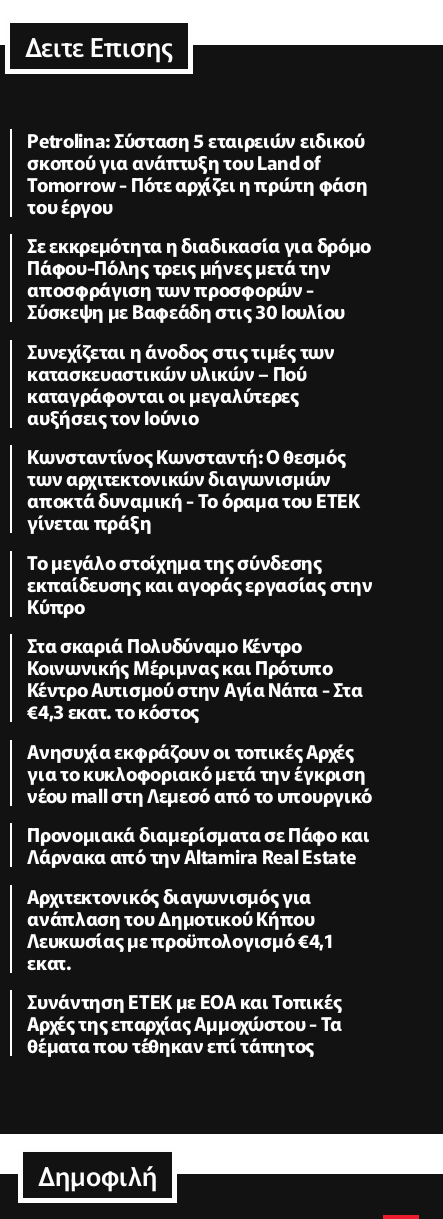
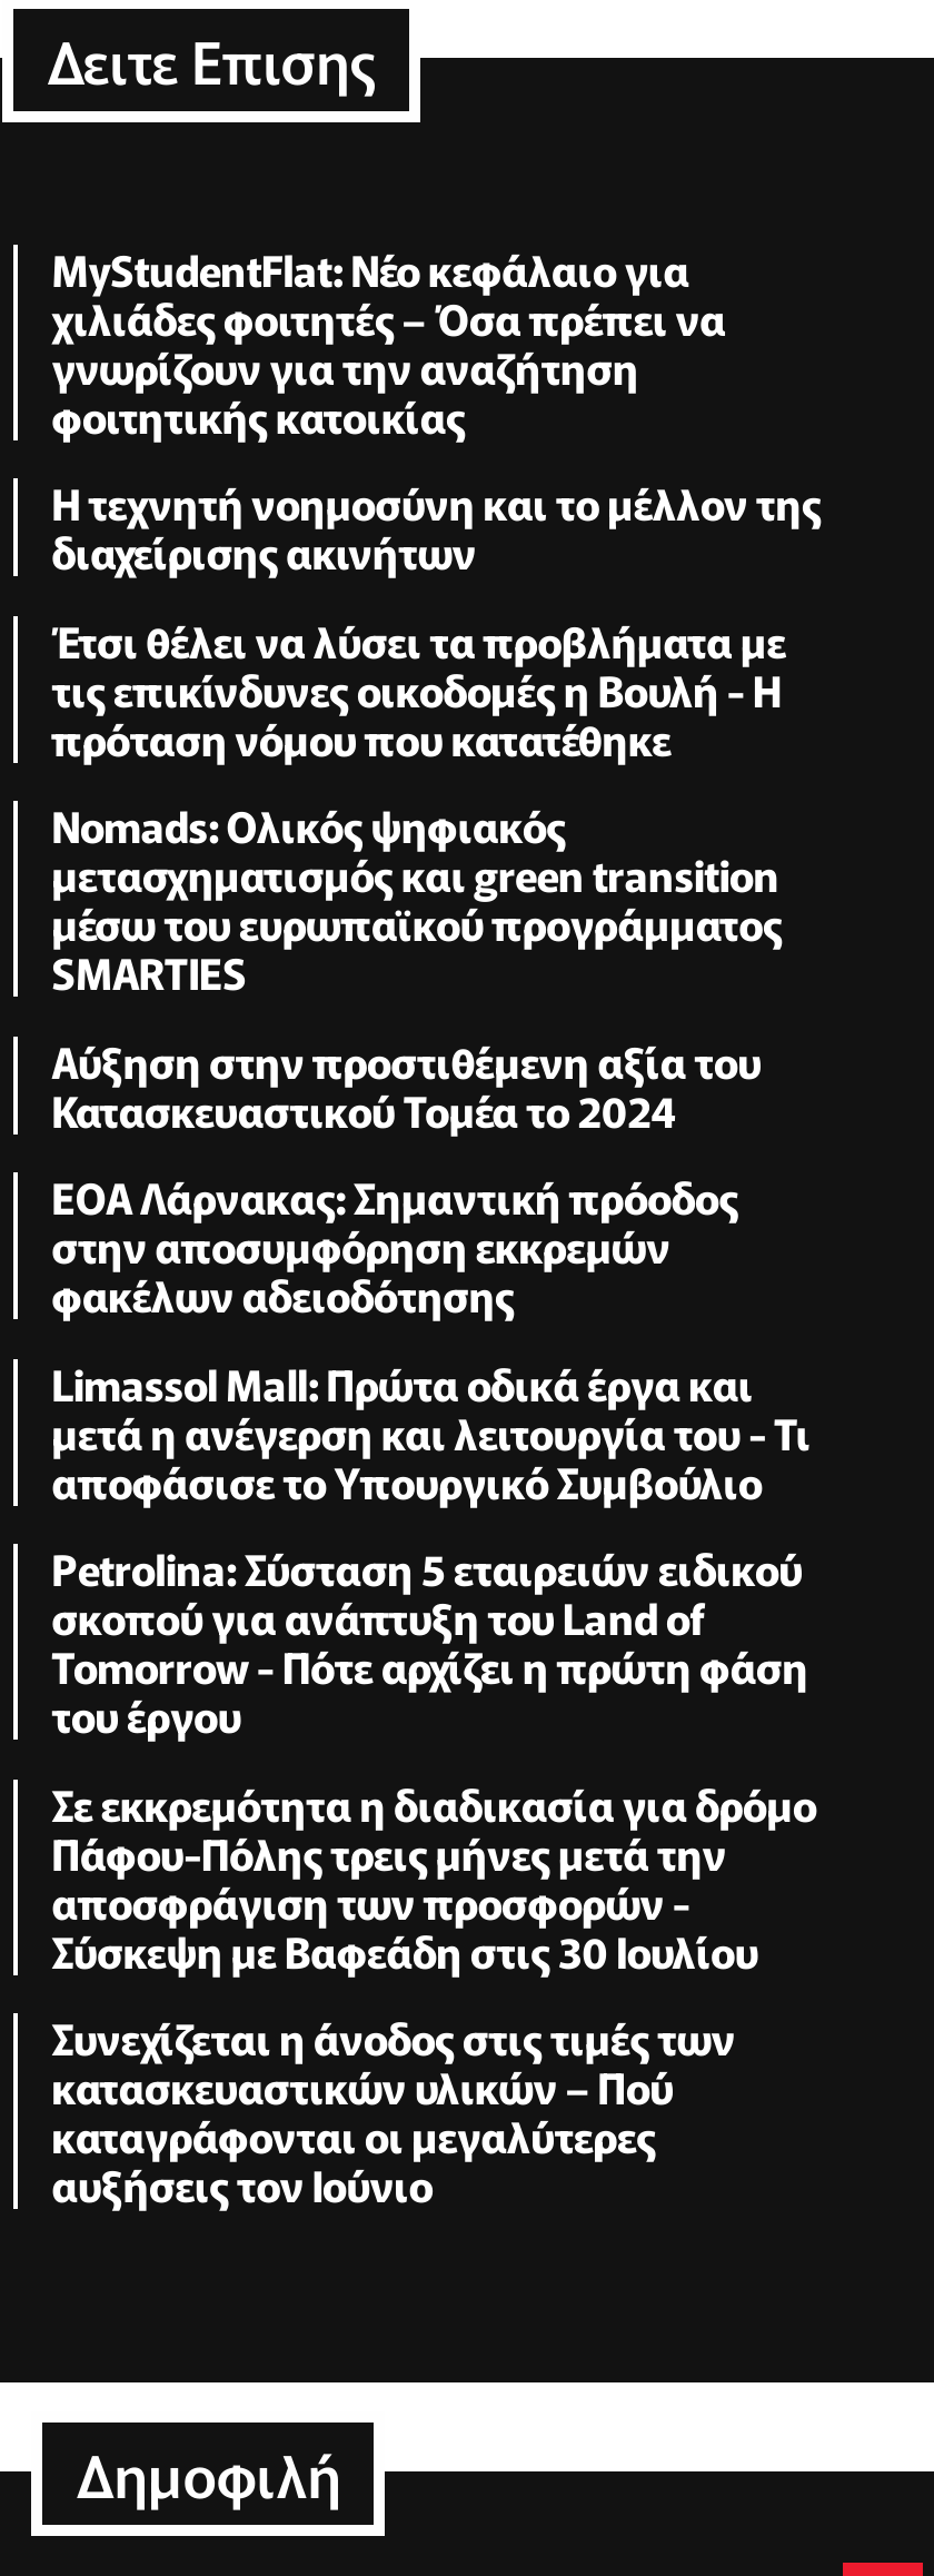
none -> [51,238,821,1510] MyStudentFlat: Νέο κεφάλαιο για | χιλιάδες φοιτητές – Όσα πρέπει να | γνωρίζουν για την αναζήτηση | φοιτητικής κατοικίας | Η τεχνητή νοημοσύνη και το μέλλον της | διαχείρισης ακινήτων | Έτσι θέλει να λύσει τα προβλήματα με | τις επικίνδυνες οικοδομές η Βουλή - Η | πρόταση νόμου που κατατέθηκε | Nomads: Ολικός ψηφιακός | μετασχηματισμός και green transition | μέσω του ευρωπαϊκού προγράμματος | SMARTIES | Αύξηση στην προστιθέμενη αξία του | Κατασκευαστικού Τομέα το 2024 | ΕΟΑ Λάρνακας: Σημαντική πρόοδος | στην αποσυμφόρηση εκκρεμών | φακέλων αδειοδότησης | Limassol Mall: Πρώτα οδικά έργα και | μετά η ανέγερση και λειτουργία του - Τι | αποφάσισε το Υπουργικό Συμβούλιο
moved [27,126,371,430] -> [51,1538,816,2214]: Petrolina: Σύσταση 5 εταιρειών ειδικού | σκοπού για ανάπτυξη του Land of | Tomorrow - Πότε αρχίζει η πρώτη φάση | ... | καταγράφονται οι μεγαλύτερες | αυξήσεις τον Ιούνιο
[27,442,372,1058] Κωνσταντίνος Κωνσταντή: Ο θεσμός | των αρχιτεκτονικών διαγωνισμών | αποκτά δυναμική - Το όραμα του ΕΤΕΚ | γίνεται πράξη | Το μεγάλο στοίχημα της σύνδεσης | εκπαίδευσης και αγοράς εργασίας στην | Κύπρο | Στα σκαριά Πολυδύναμο Κέντρο | Κοινωνικής Μέριμνας και Πρότυπο | Κέντρο Αυτισμού στην Αγία Νάπα - Στα | €4,3 εκατ. το κόστος | Ανησυχία εκφράζουν οι τοπικές Αρχές | για το κυκλοφοριακό μετά την έγκριση | νέου mall στη Λεμεσό από το υπουργικό | Προνομιακά διαμερίσματα σε Πάφο και | Λάρνακα από την Altamira Real Estate | Αρχιτεκτονικός διαγωνισμός για | ανάπλαση του Δημοτικού Κήπου | Λευκωσίας με προϋπολογισμό €4,1 | εκατ. | Συνάντηση ΕΤΕΚ με ΕΟΑ και Τοπικές | Αρχές της επαρχίας Αμμοχώστου - Τα | θέματα που τέθηκαν επί τάπητος -> none

